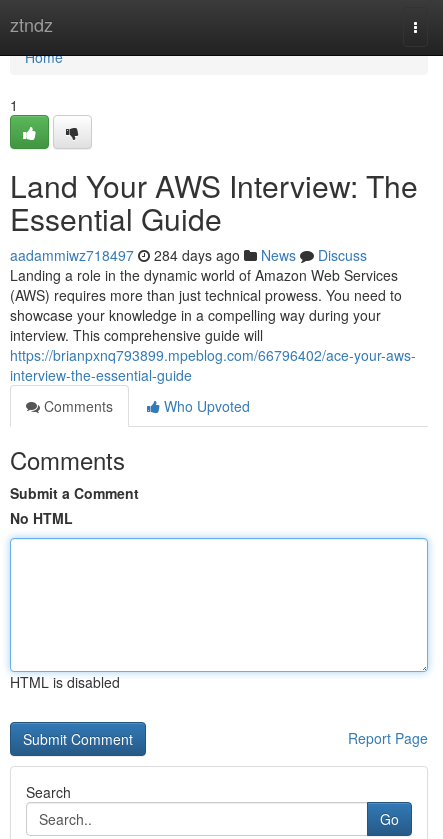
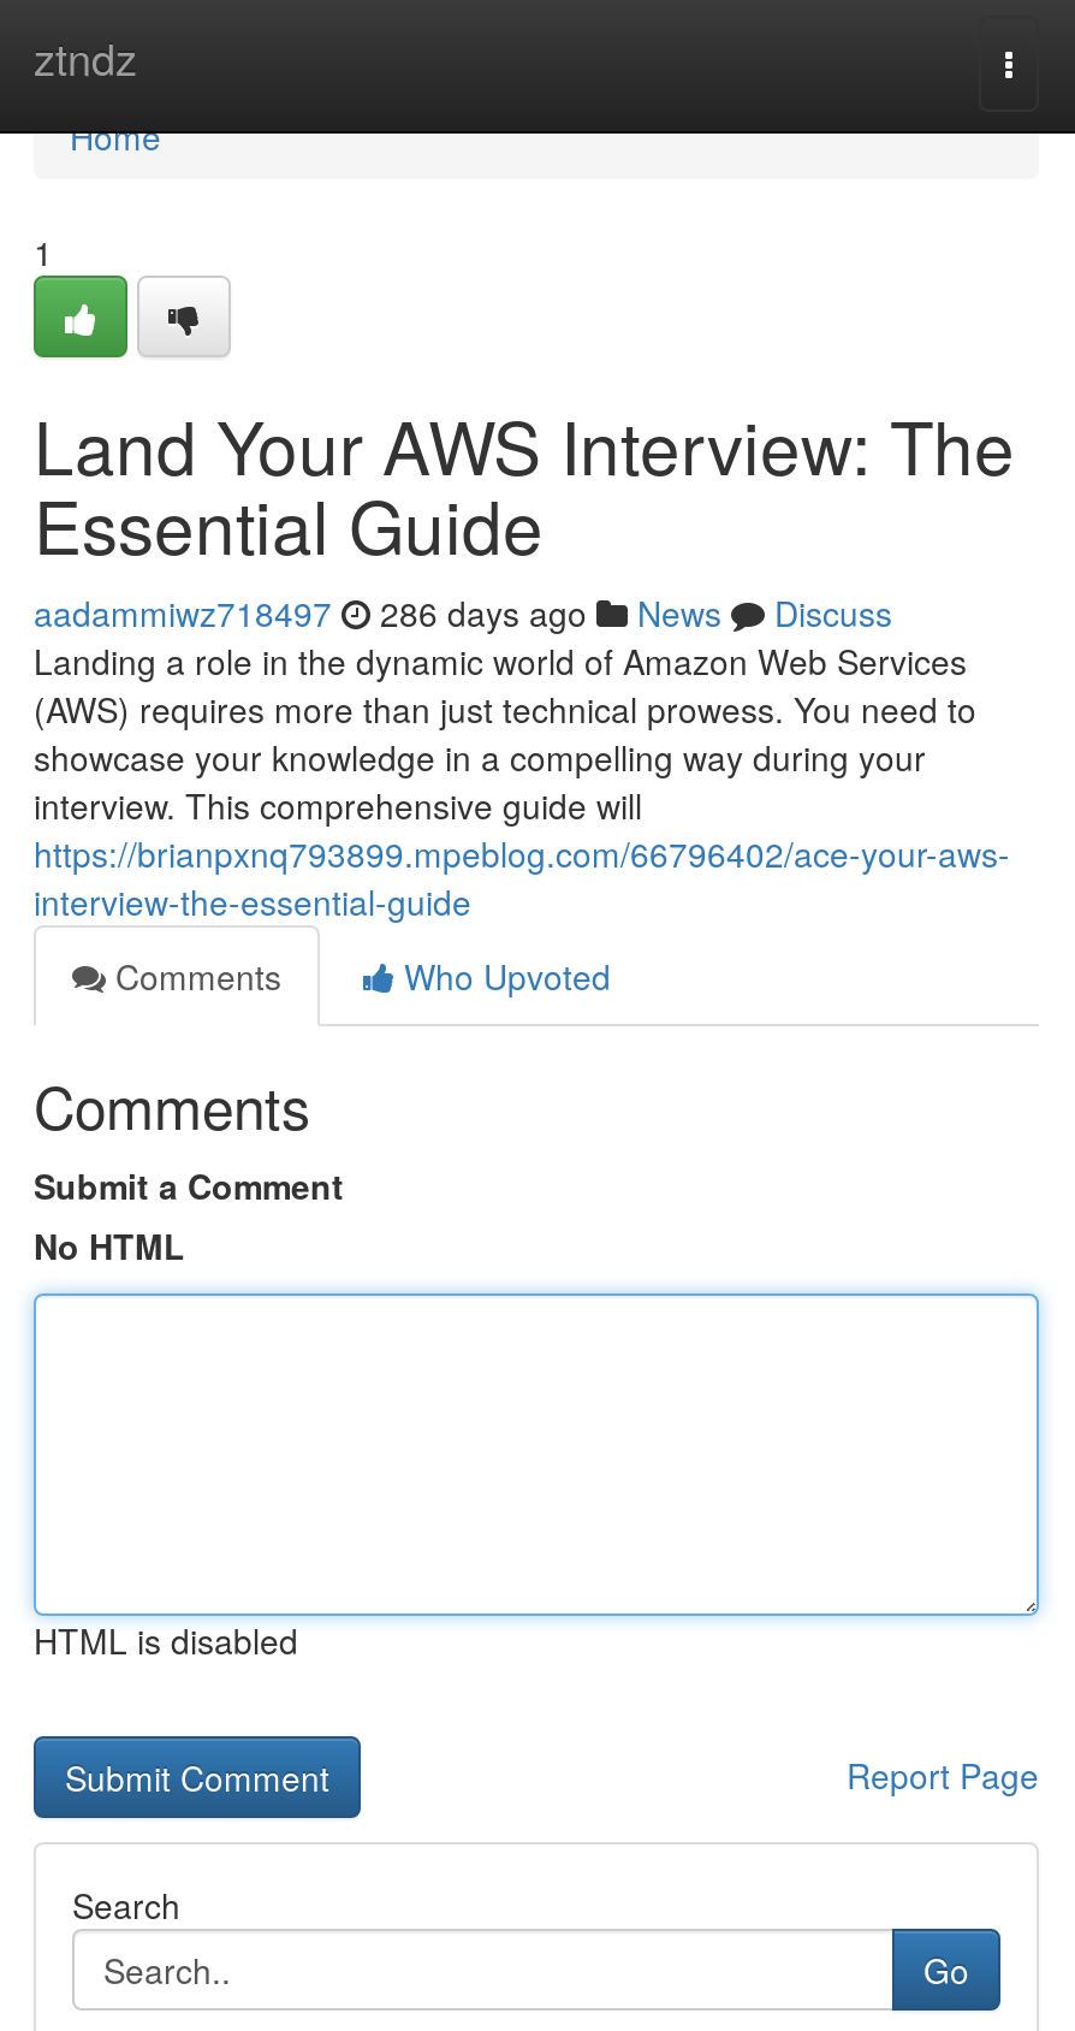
[10,245,367,265] aadammiwz718497 284 days ago News Discuss -> [34,588,892,636] aadammiwz718497 286 days ago News Discuss

